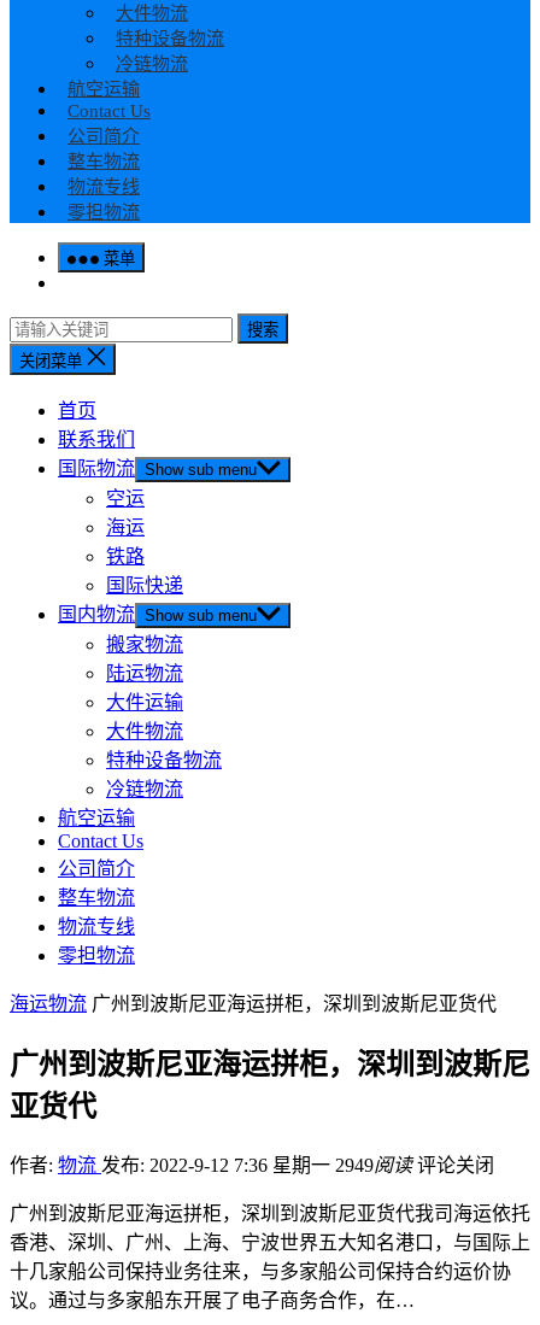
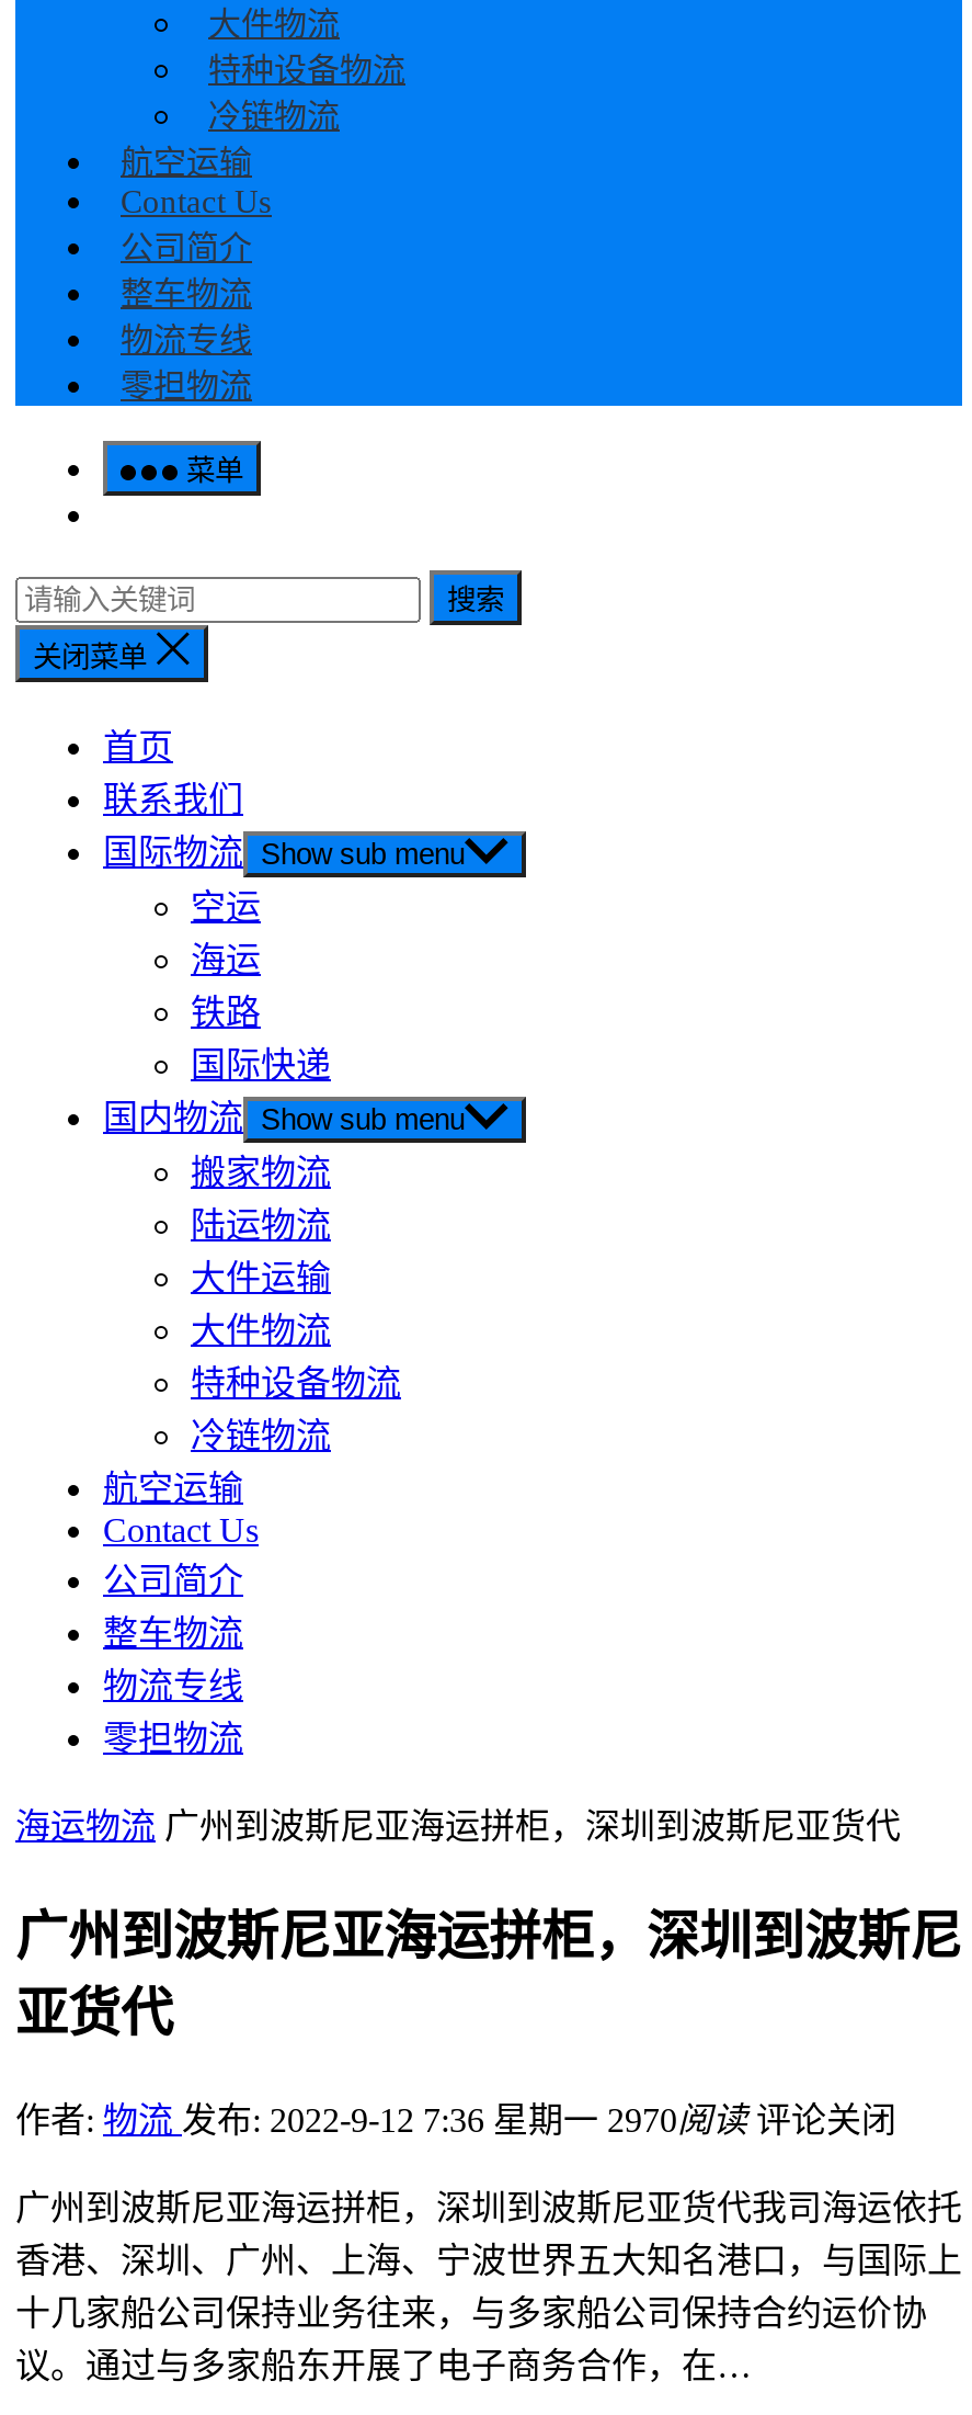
[10,1155,494,1175] 作者:物流发布: 2022-9-12 7:36 星期一2949阅读 评论关闭 -> [15,2101,896,2138] 作者:物流发布: 2022-9-12 7:36 星期一2970阅读 评论关闭

